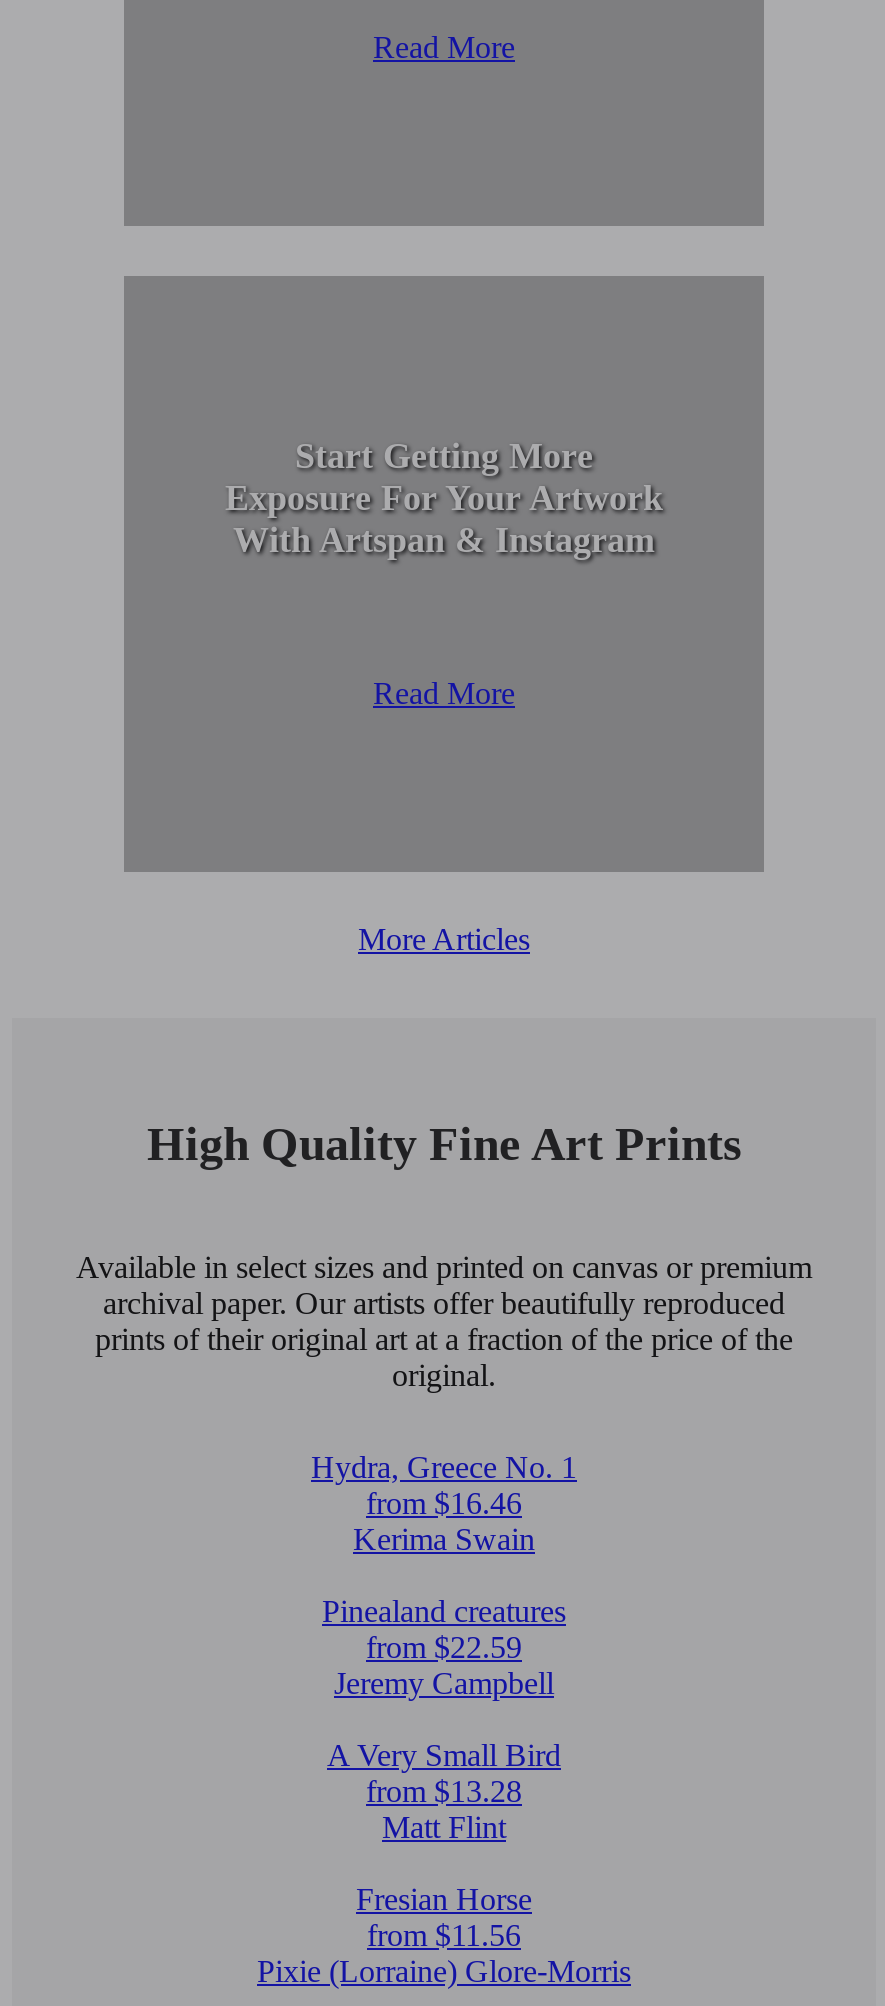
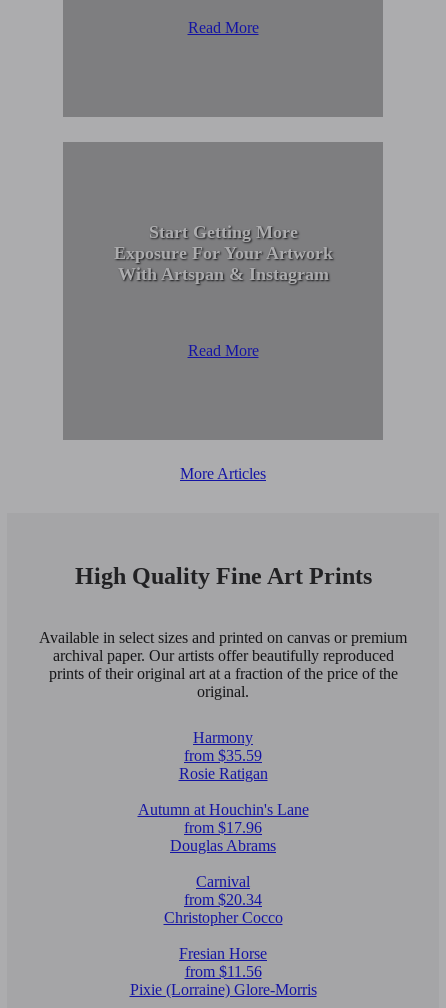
[311,1449,577,1555] Hydra, Greece No. 1 | from $16.46 | Kerima Swain -> [178,728,267,781] Harmony | from $35.59 | Rosie Ratigan
[322,1593,566,1699] Pinealand creatures | from $22.59 | Jeremy Campbell -> [137,800,308,853] Autumn at Houchin's Lane | from $17.96 | Douglas Abrams
[327,1737,561,1843] A Very Small Bird | from $13.28 | Matt Flint -> [163,872,282,925] Carnival | from $20.34 | Christopher Cocco

